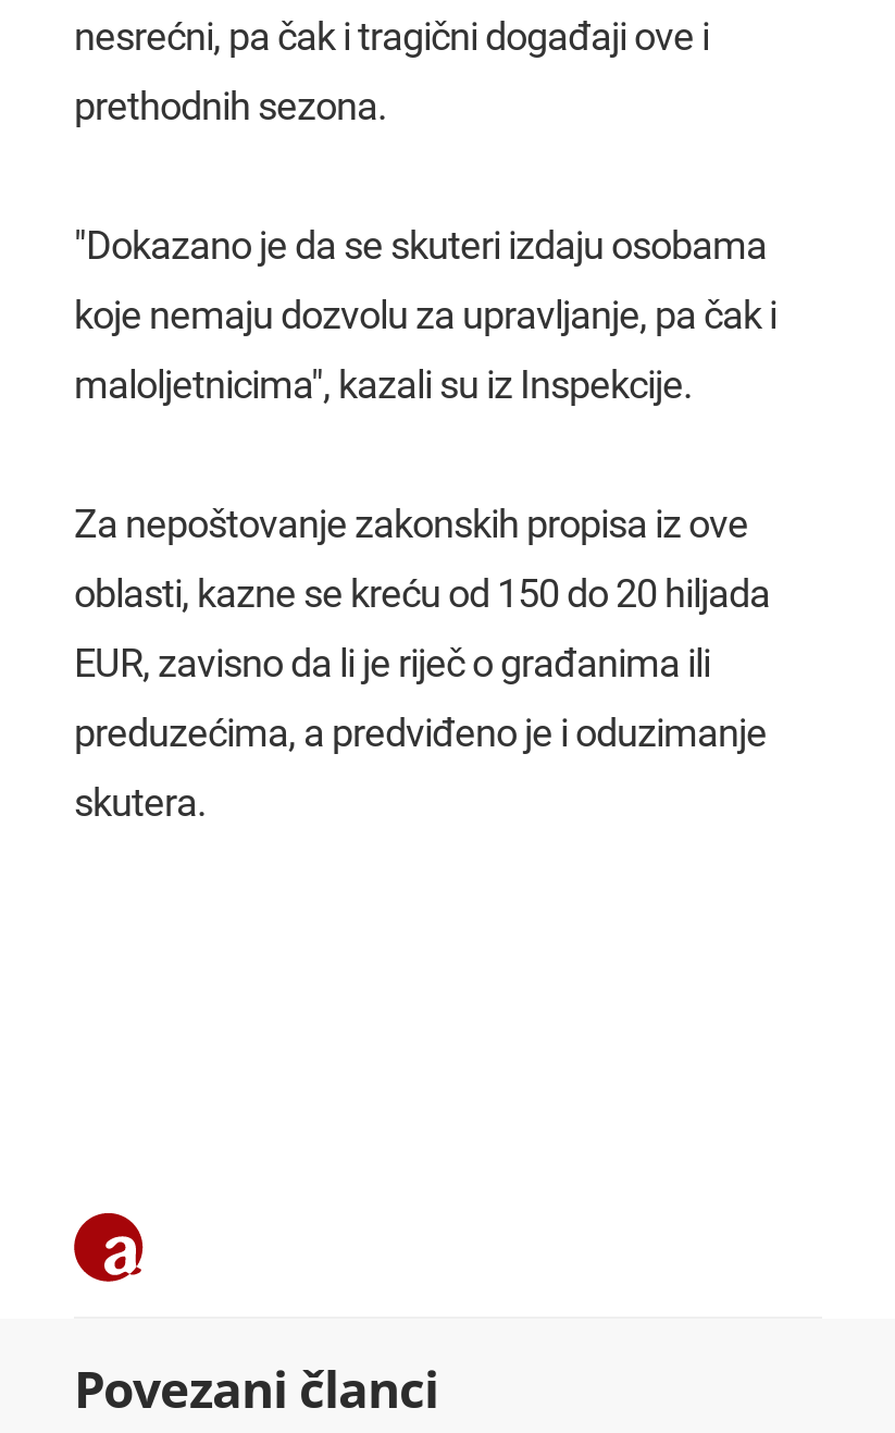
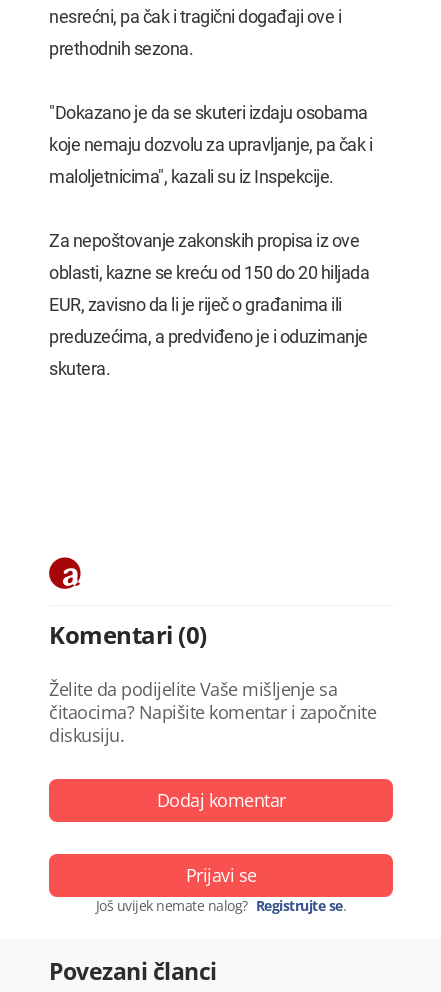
none -> [49,618,376,915] Komentari (0) | Želite da podijelite Vaše mišljenje sa | čitaocima? Napišite komentar i započnite | diskusiju. | Dodaj komentar | Prijavi se | Još uvijek nemate nalog? Registrujte se.

